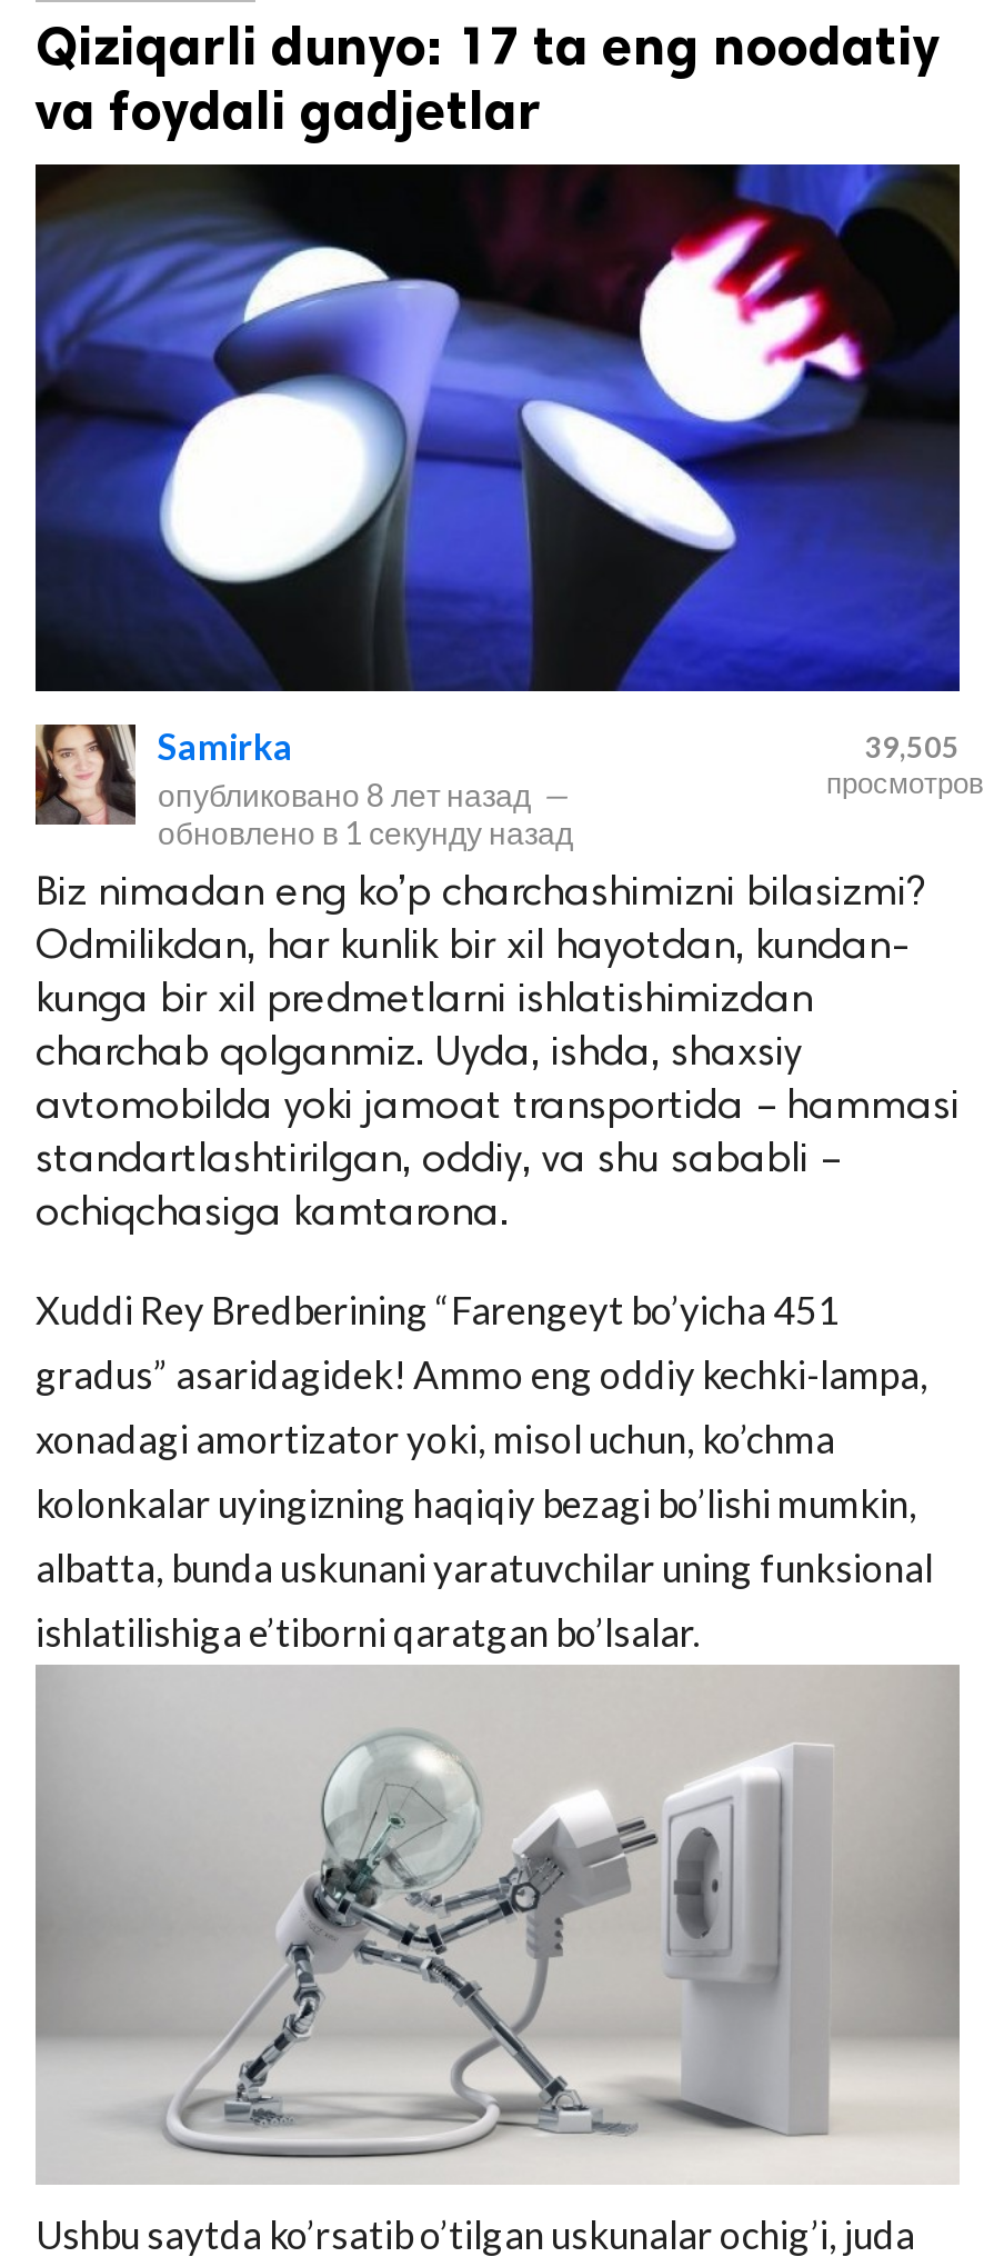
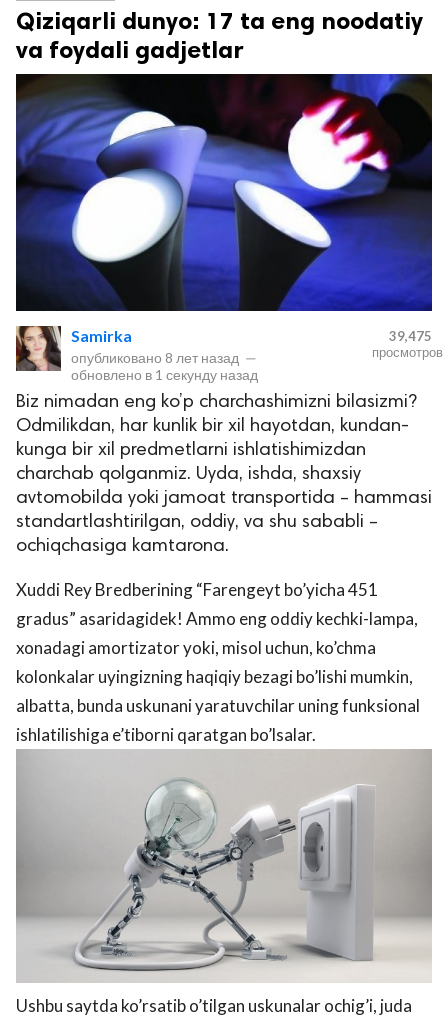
[864,729,960,764] 39,505 -> [389,328,432,344] 39,475

